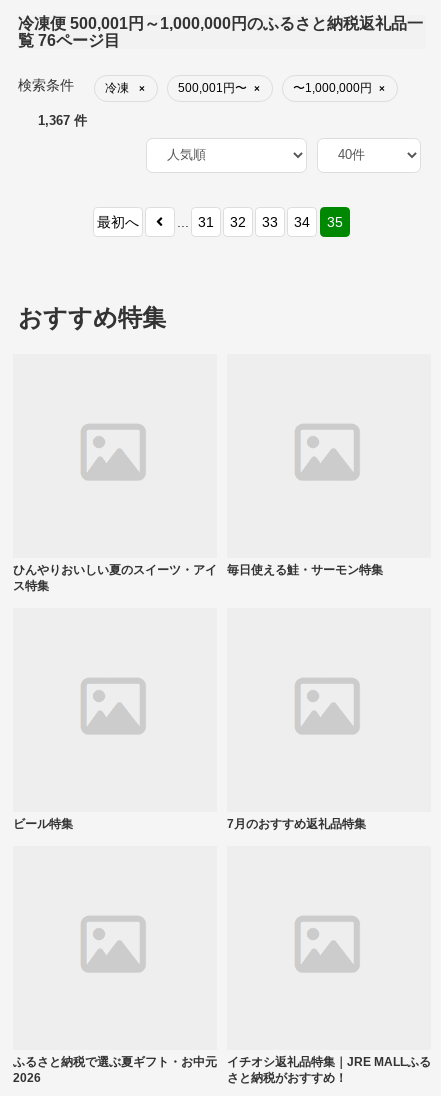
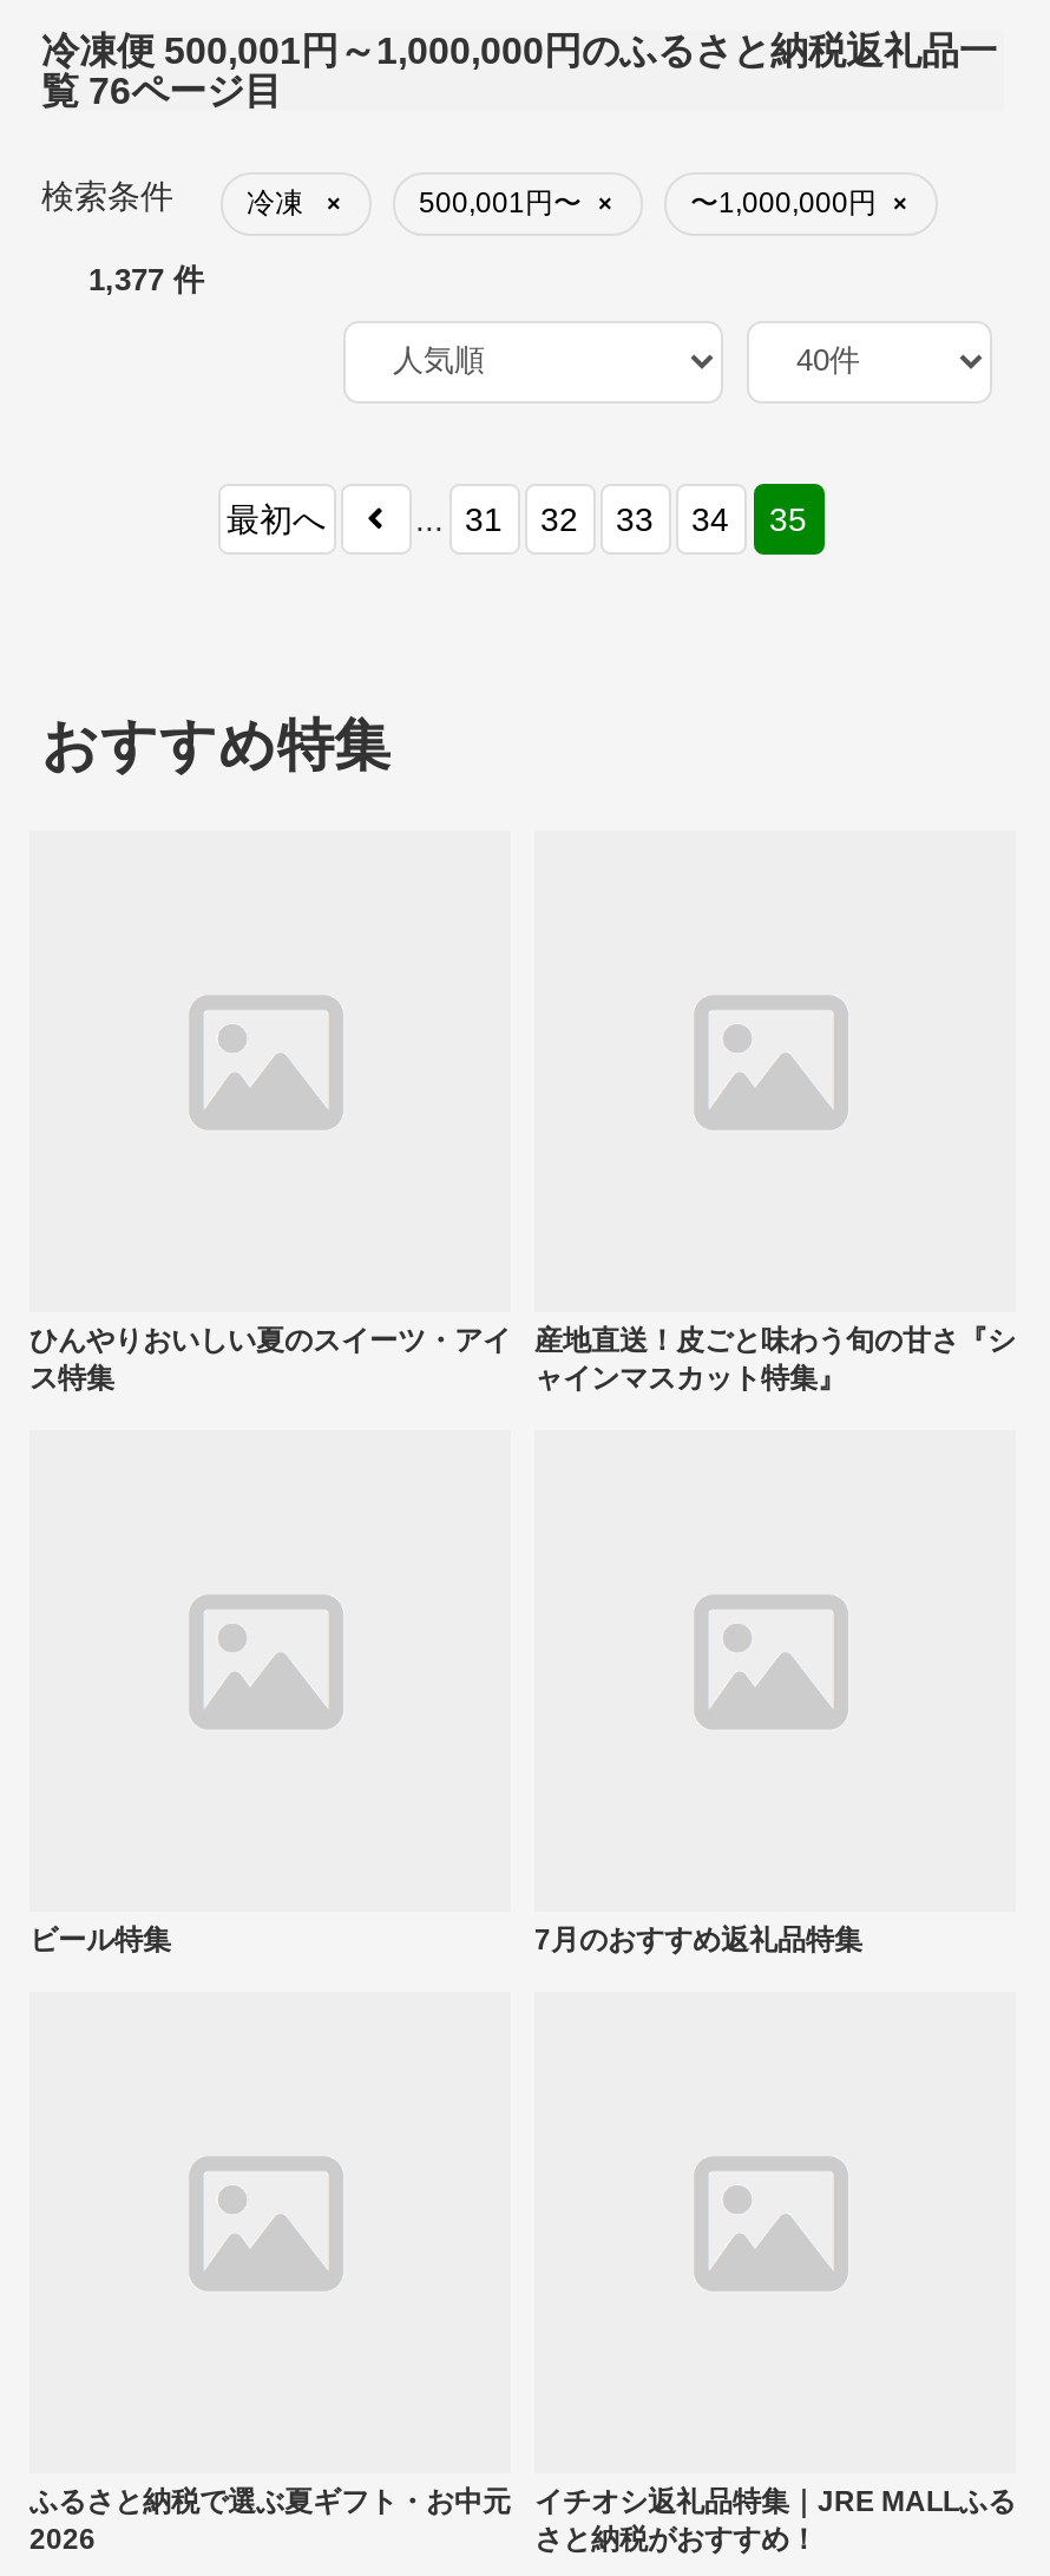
[38,113,87,128] 1,367 件 -> [88,261,204,296] 1,377 件
[227,563,383,577] 毎日使える鮭・サーモン特集 -> [534,1323,1016,1394] 産地直送！皮ごと味わう旬の甘さ『シ | ャインマスカット特集』

